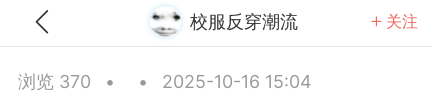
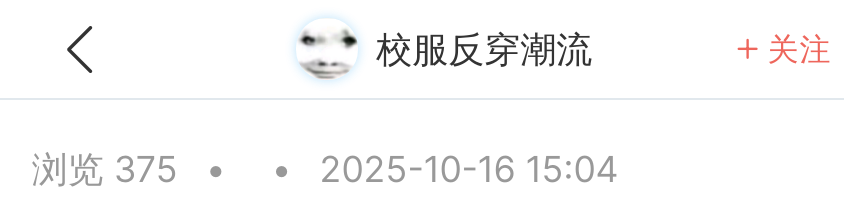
[18,71,91,92] 浏览 370 -> [32,147,178,189] 浏览 375

